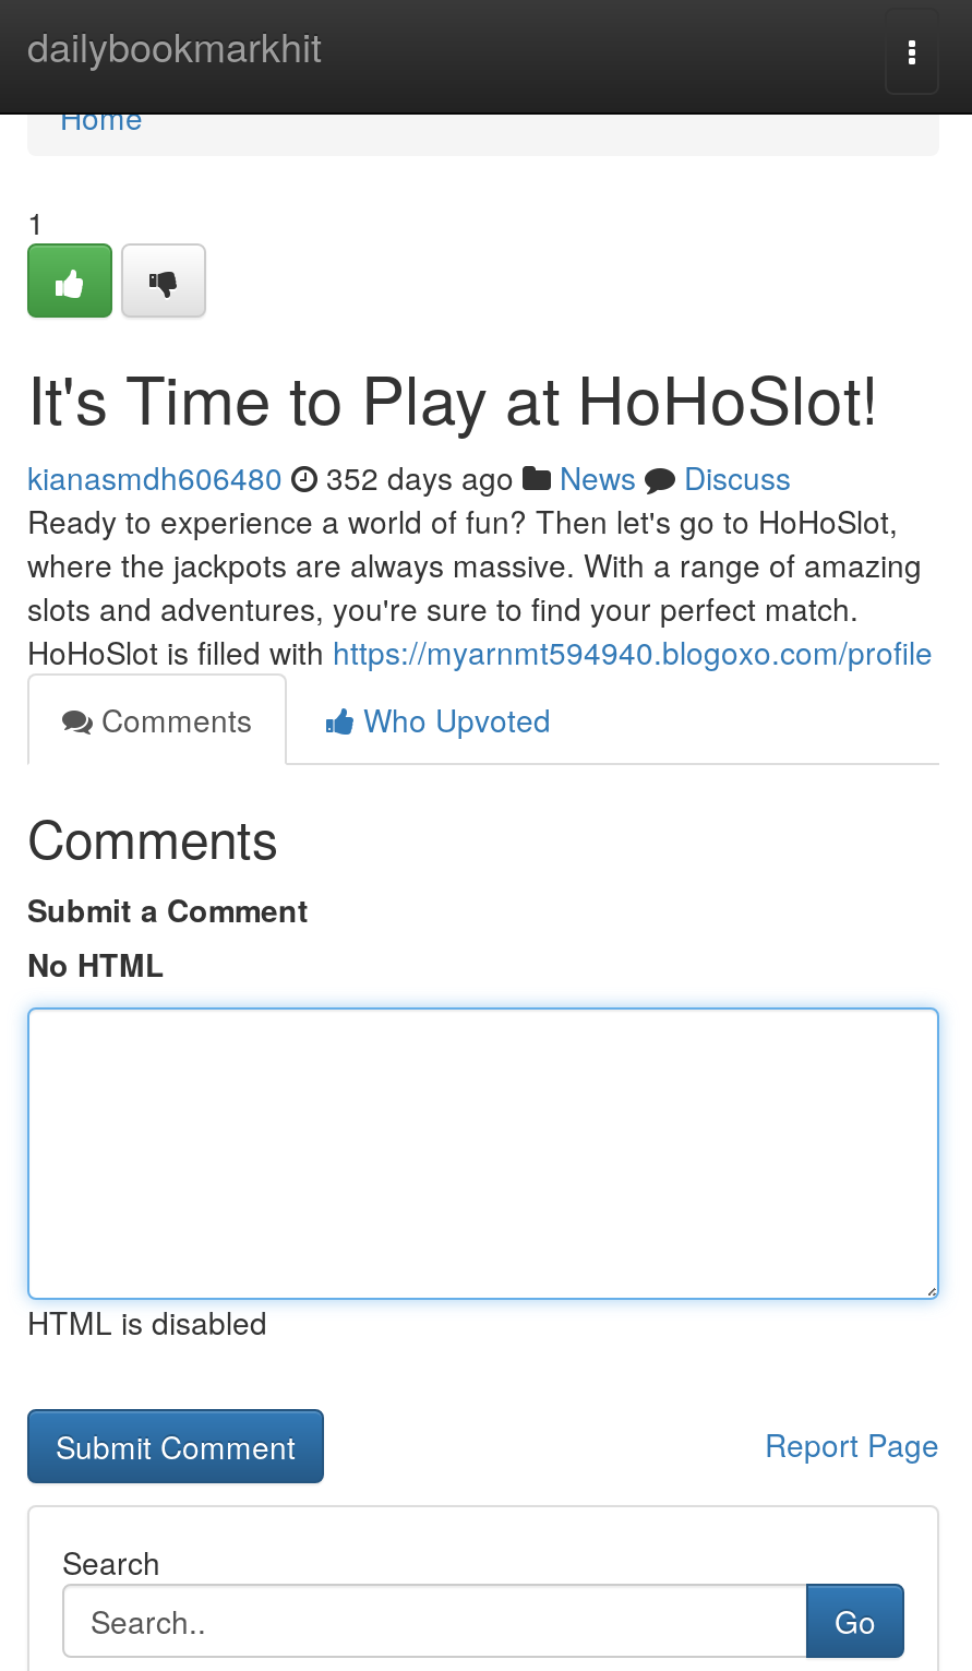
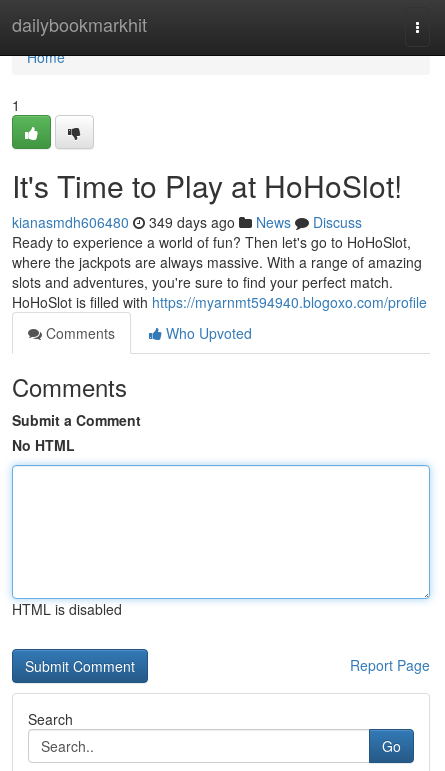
[27,455,791,499] kianasmdh606480 352 days ago News Discuss -> [12,212,362,232] kianasmdh606480 349 days ago News Discuss

